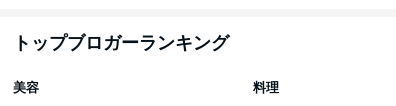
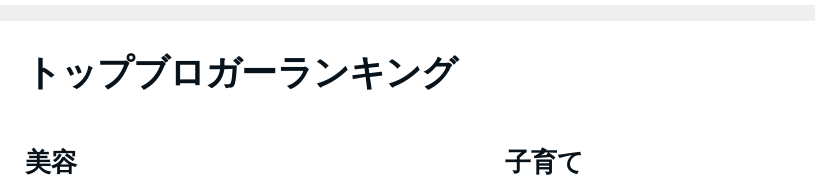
[253,80,279,95] 料理 -> [505,147,583,177] 子育て

